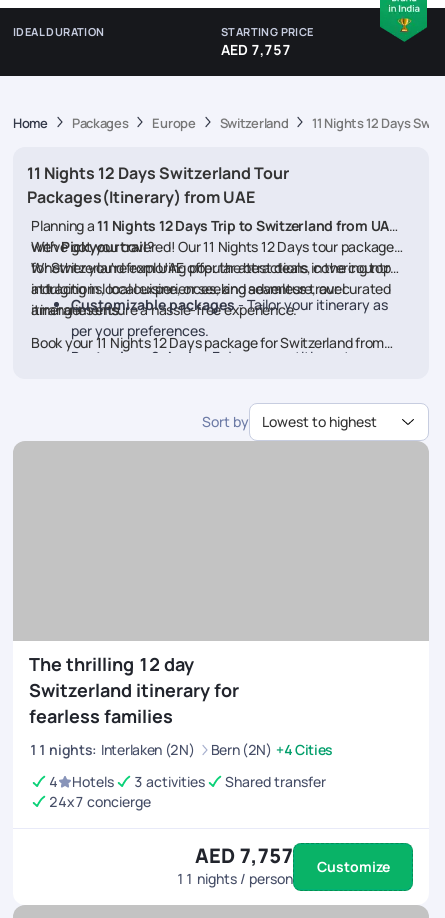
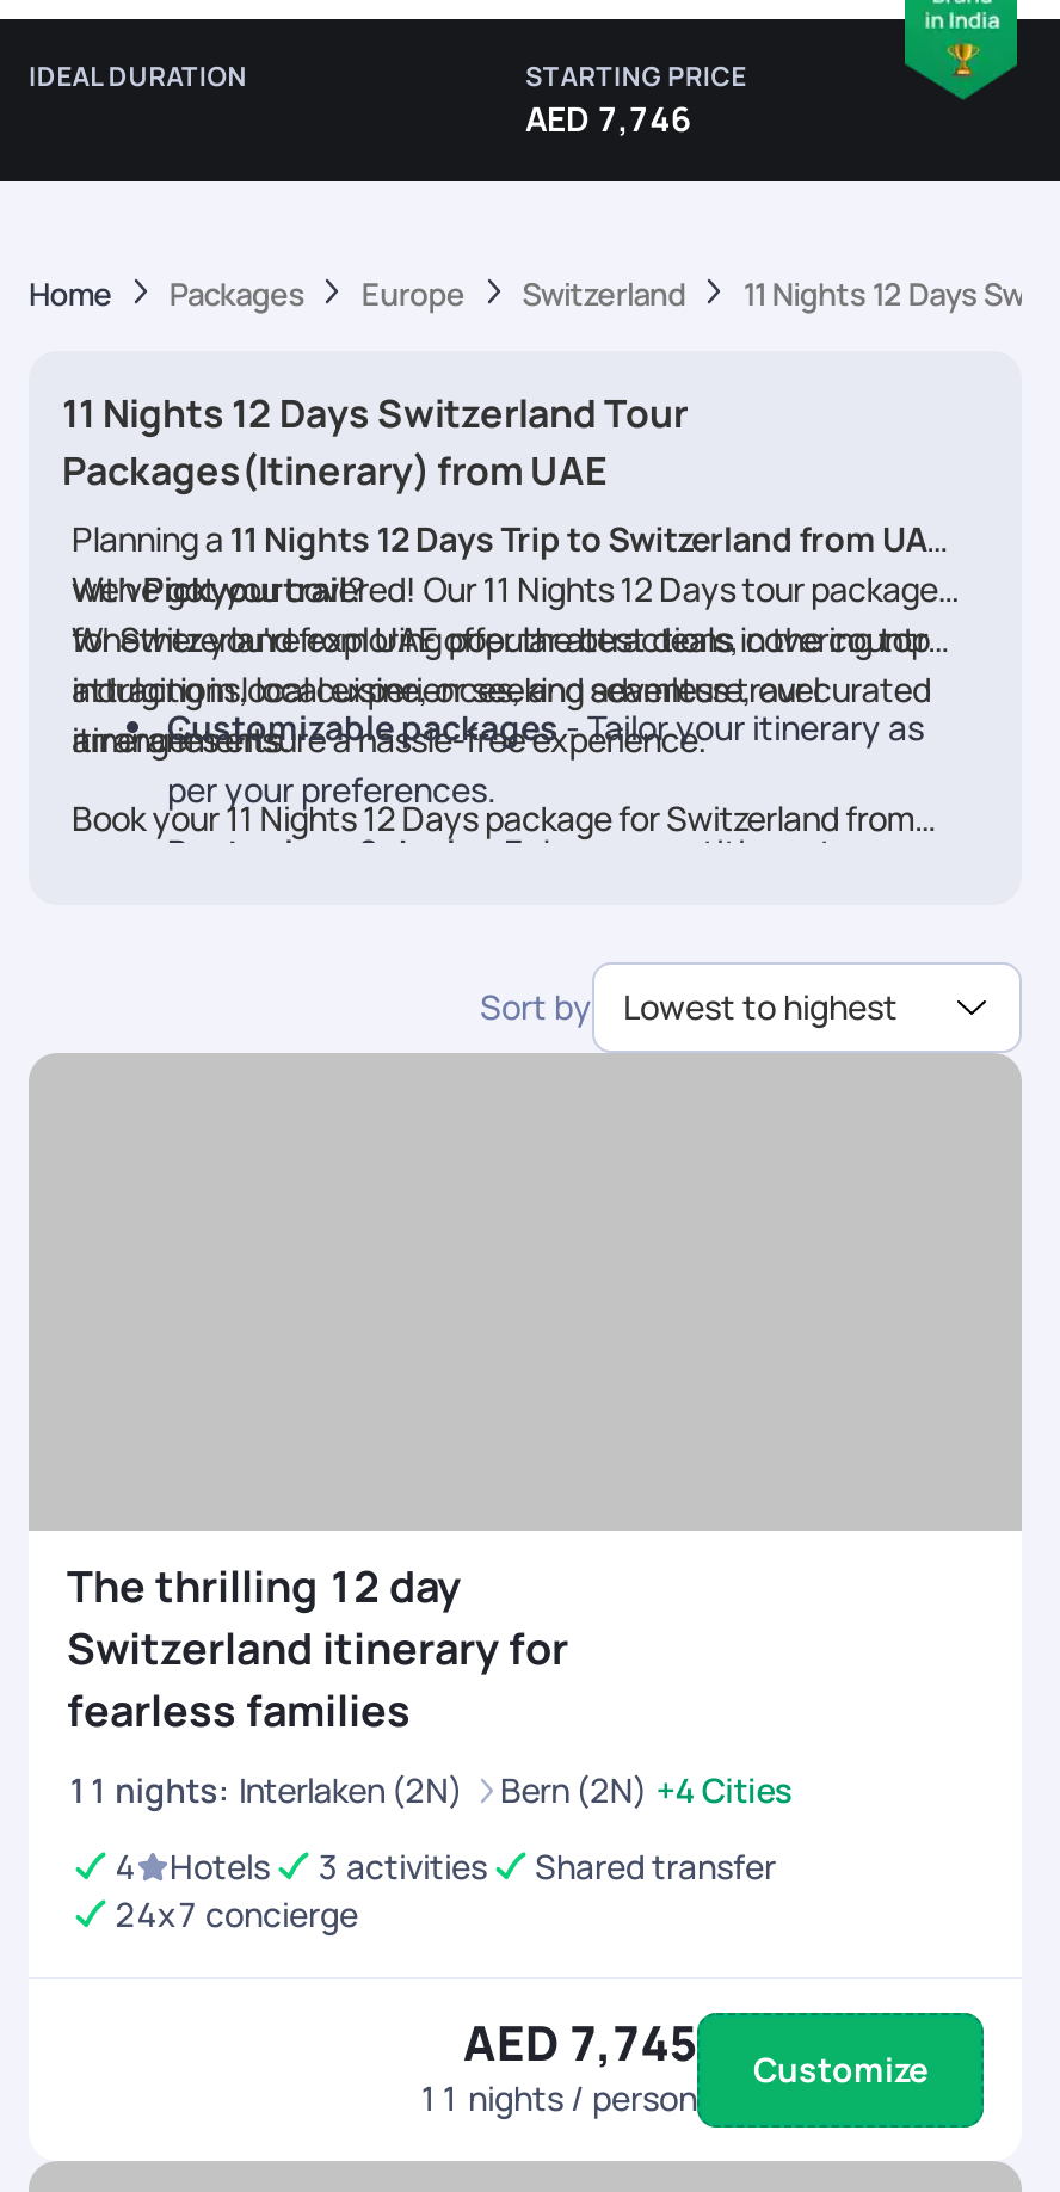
[221,40,291,59] AED 7,757 -> [525,96,692,141] AED 7,746
[195,842,389,876] AED 7,757 Customize -> [463,2011,927,2092] AED 7,745 Customize

